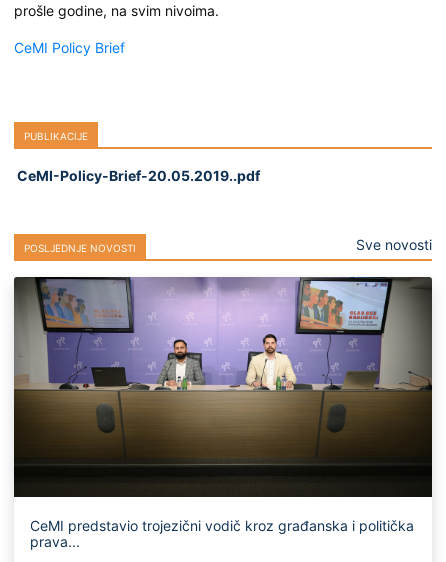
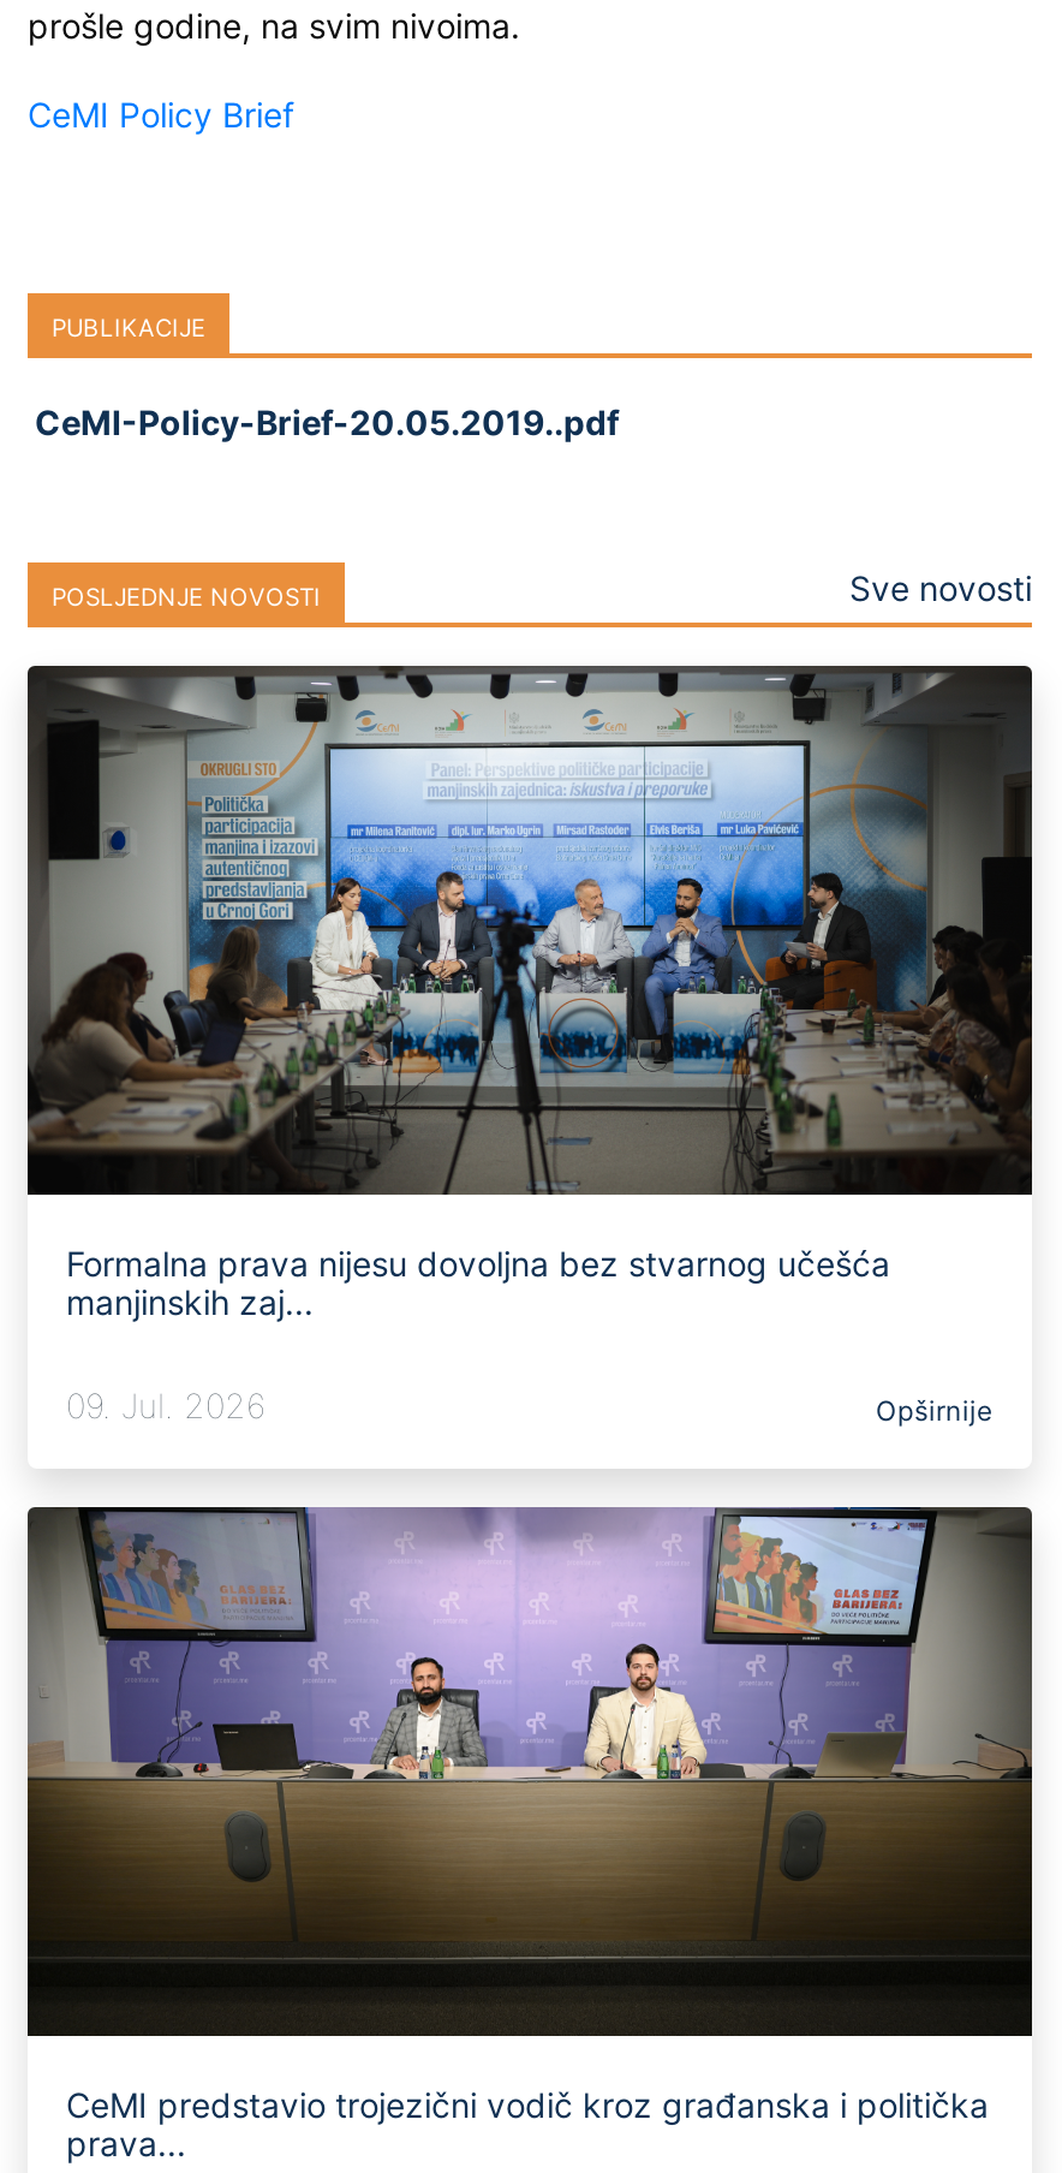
none -> [28,663,1032,1427] [image] | Formalna prava nijesu dovoljna bez stvarnog učešća | manjinskih zaj... | 09. Jul. 2026 | Opširnije

